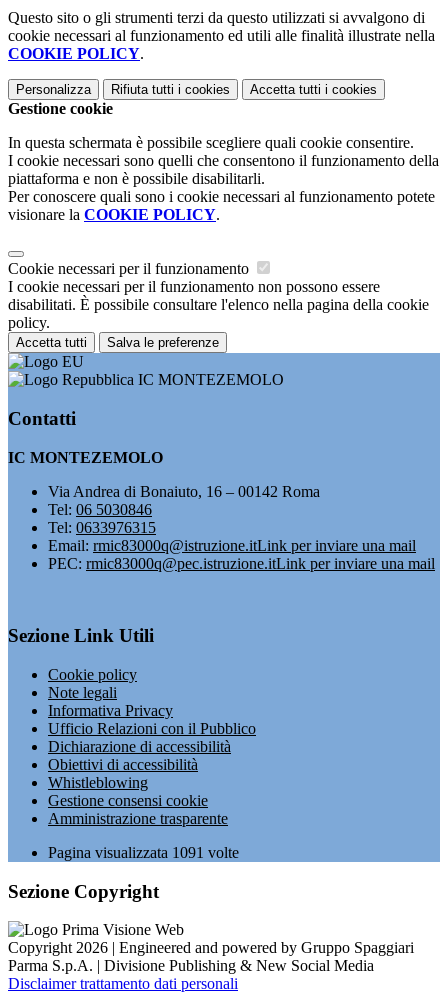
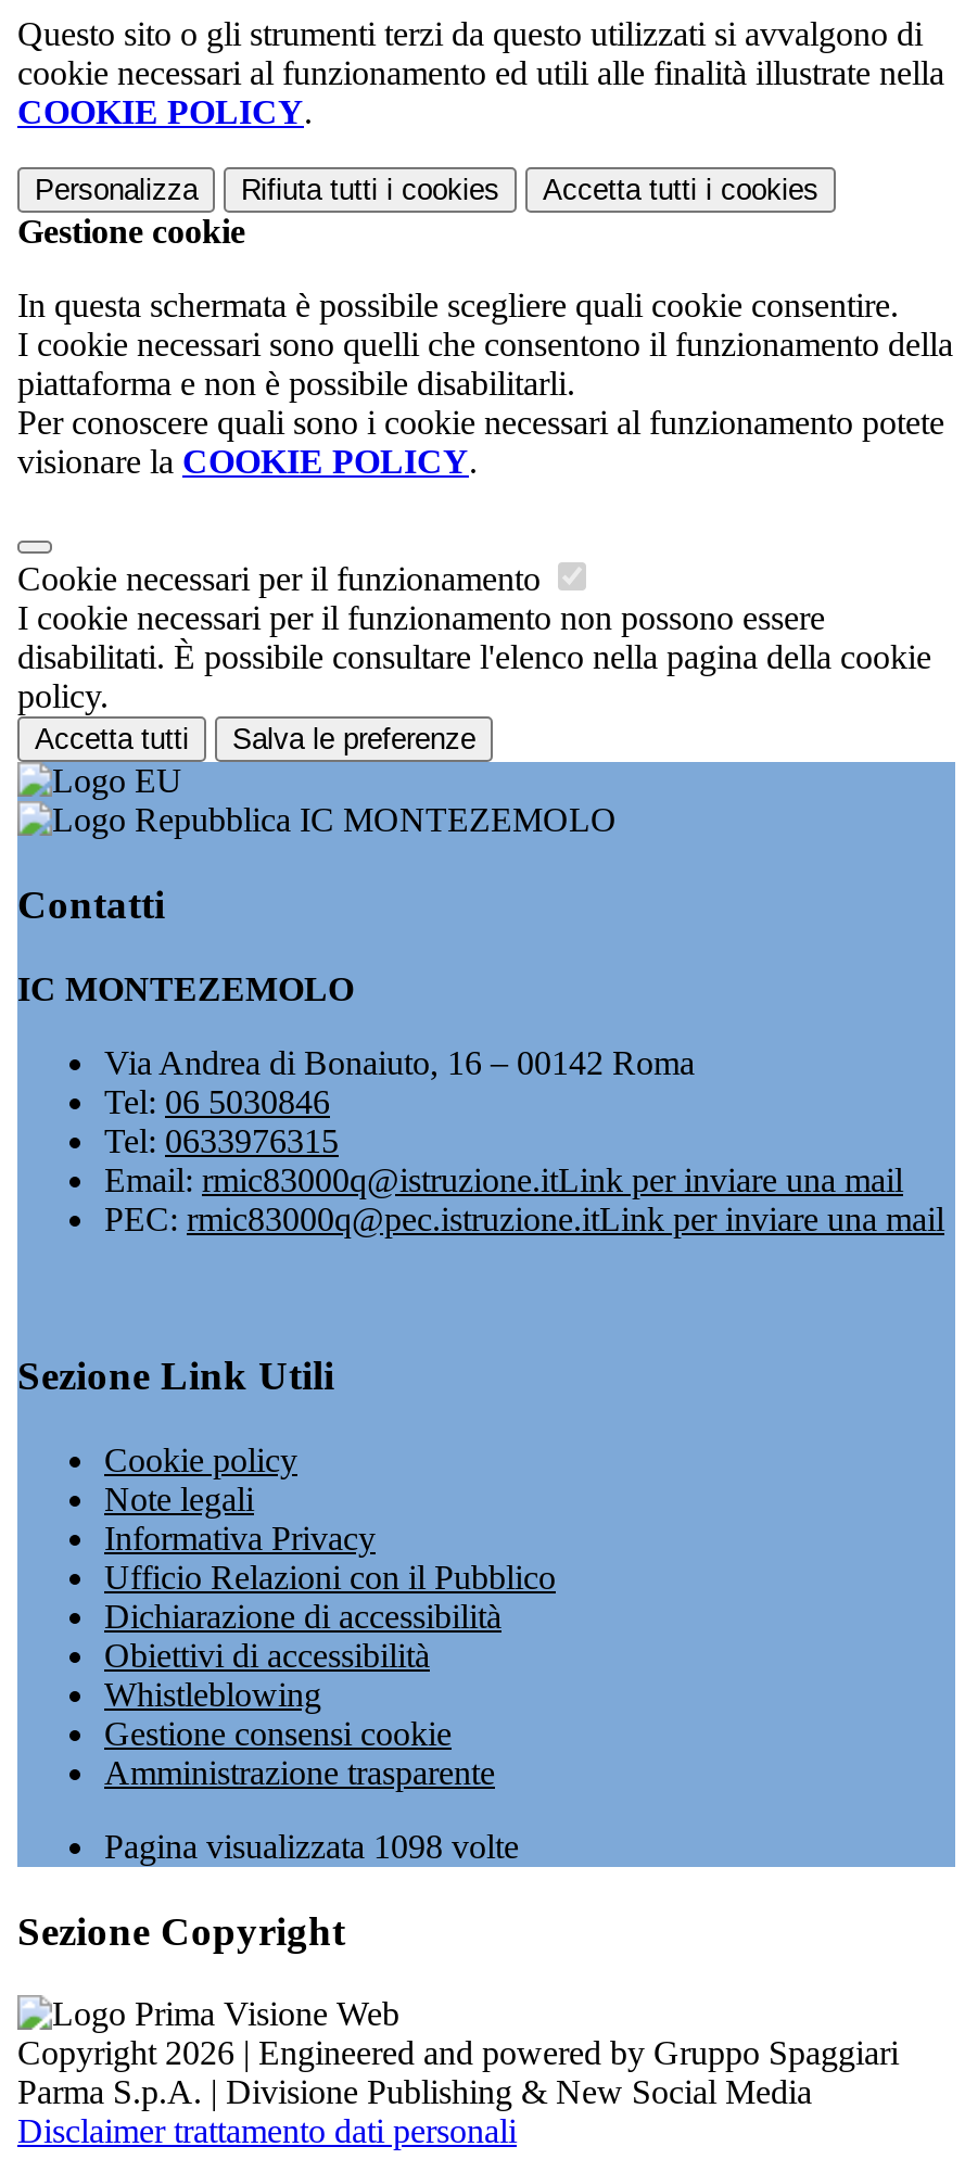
[48,844,239,861] Pagina visualizzata 1091 volte -> [104,1828,519,1865] Pagina visualizzata 1098 volte

